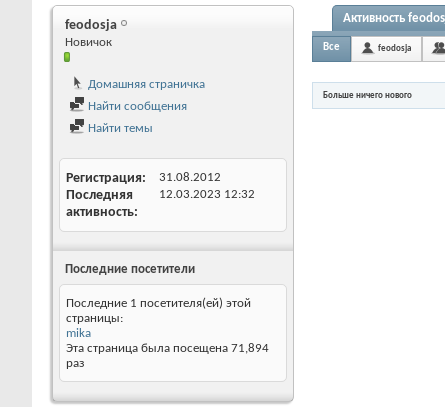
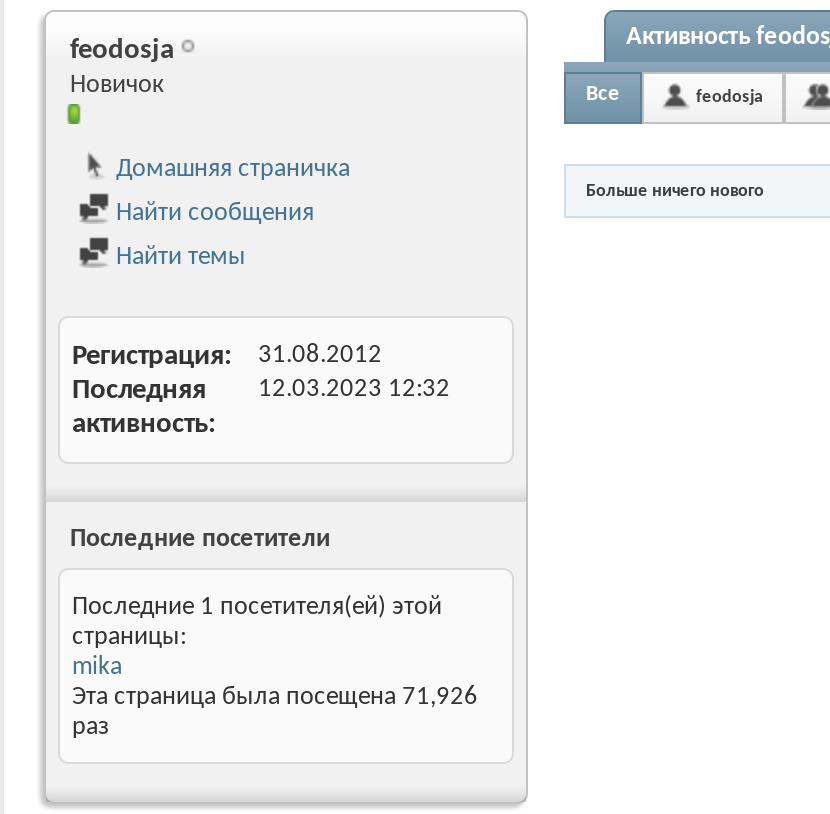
[66,342,269,355] Эта страница была посещена 71,894 -> [72,684,478,710] Эта страница была посещена 71,926

